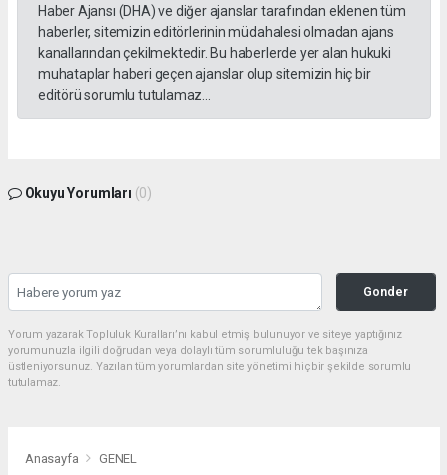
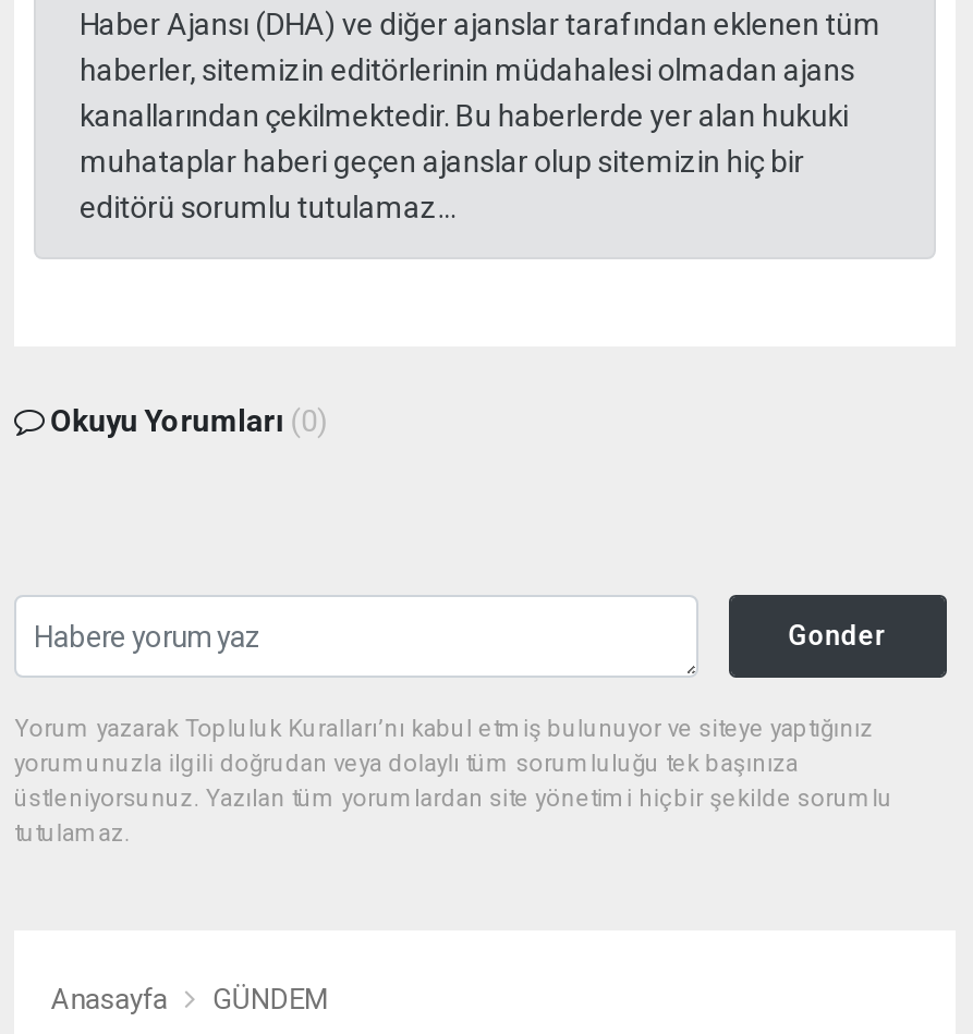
[99,451,137,466] GENEL -> [212,983,328,1016] GÜNDEM

